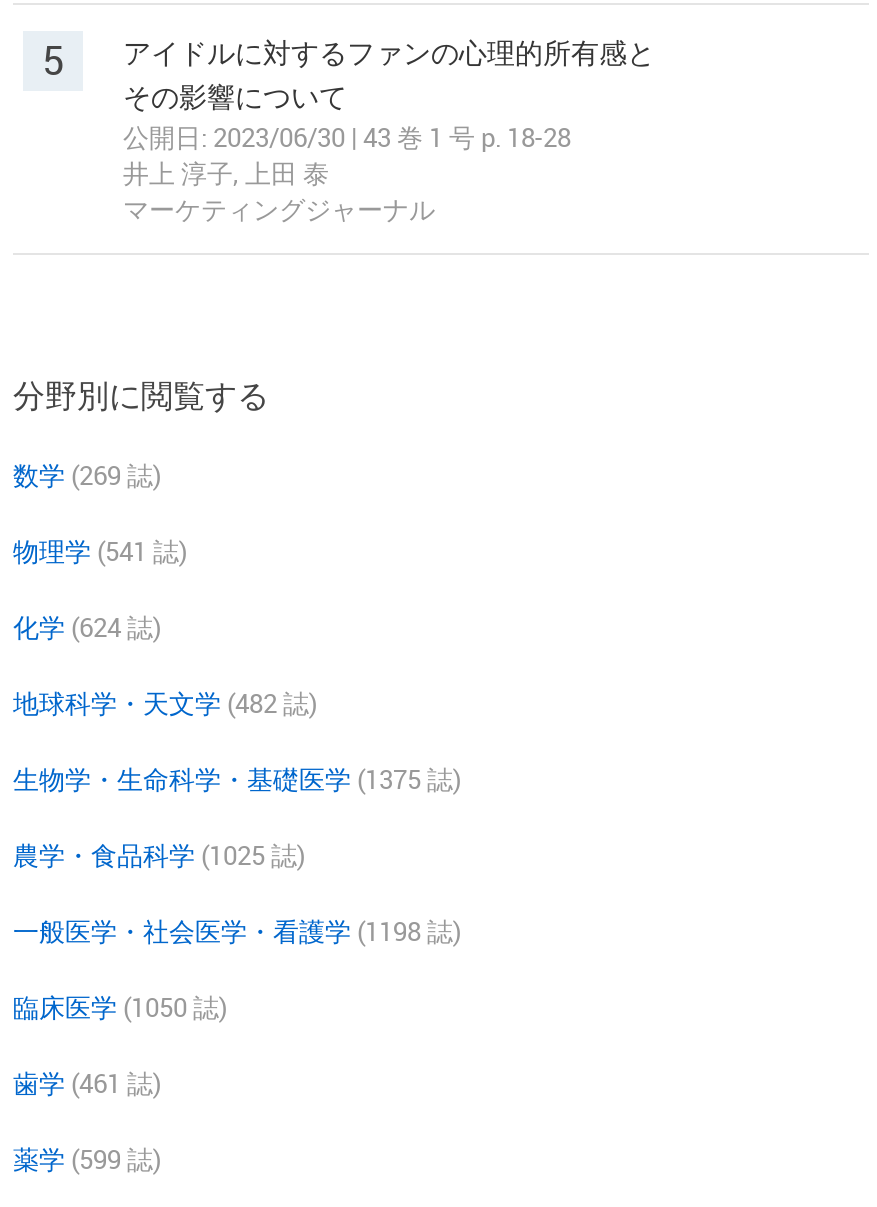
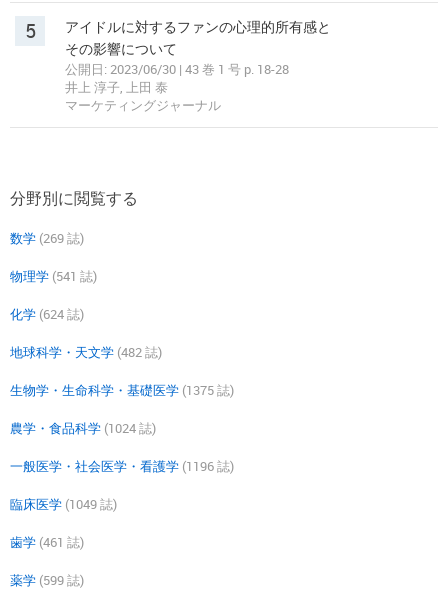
[13,837,305,873] 農学・食品科学 (1025 誌) -> [10,419,156,437] 農学・食品科学 (1024 誌)
[13,913,461,949] 一般医学・社会医学・看護学 (1198 誌) -> [10,457,234,475] 一般医学・社会医学・看護学 (1196 誌)
[13,989,227,1025] 臨床医学 (1050 誌) -> [10,495,117,513] 臨床医学 (1049 誌)

